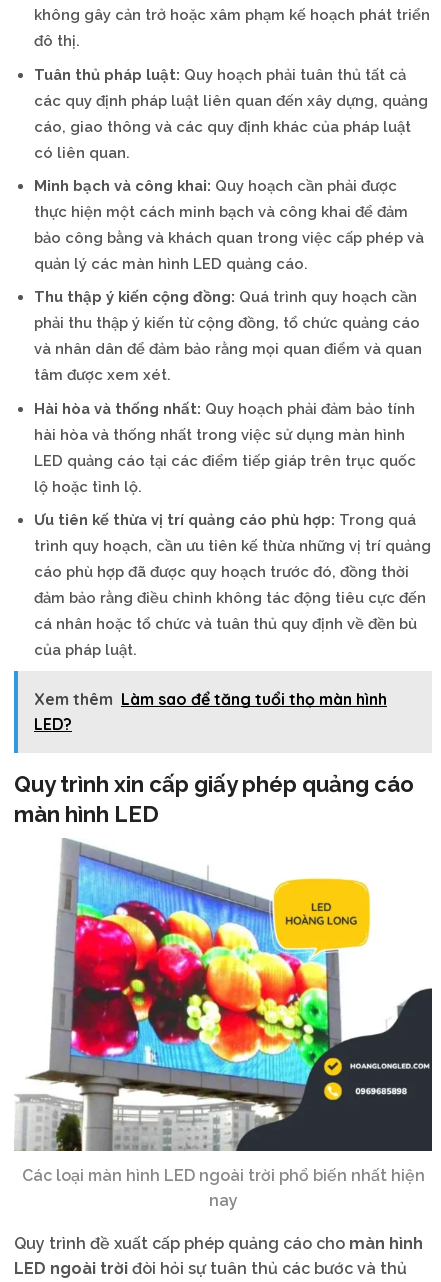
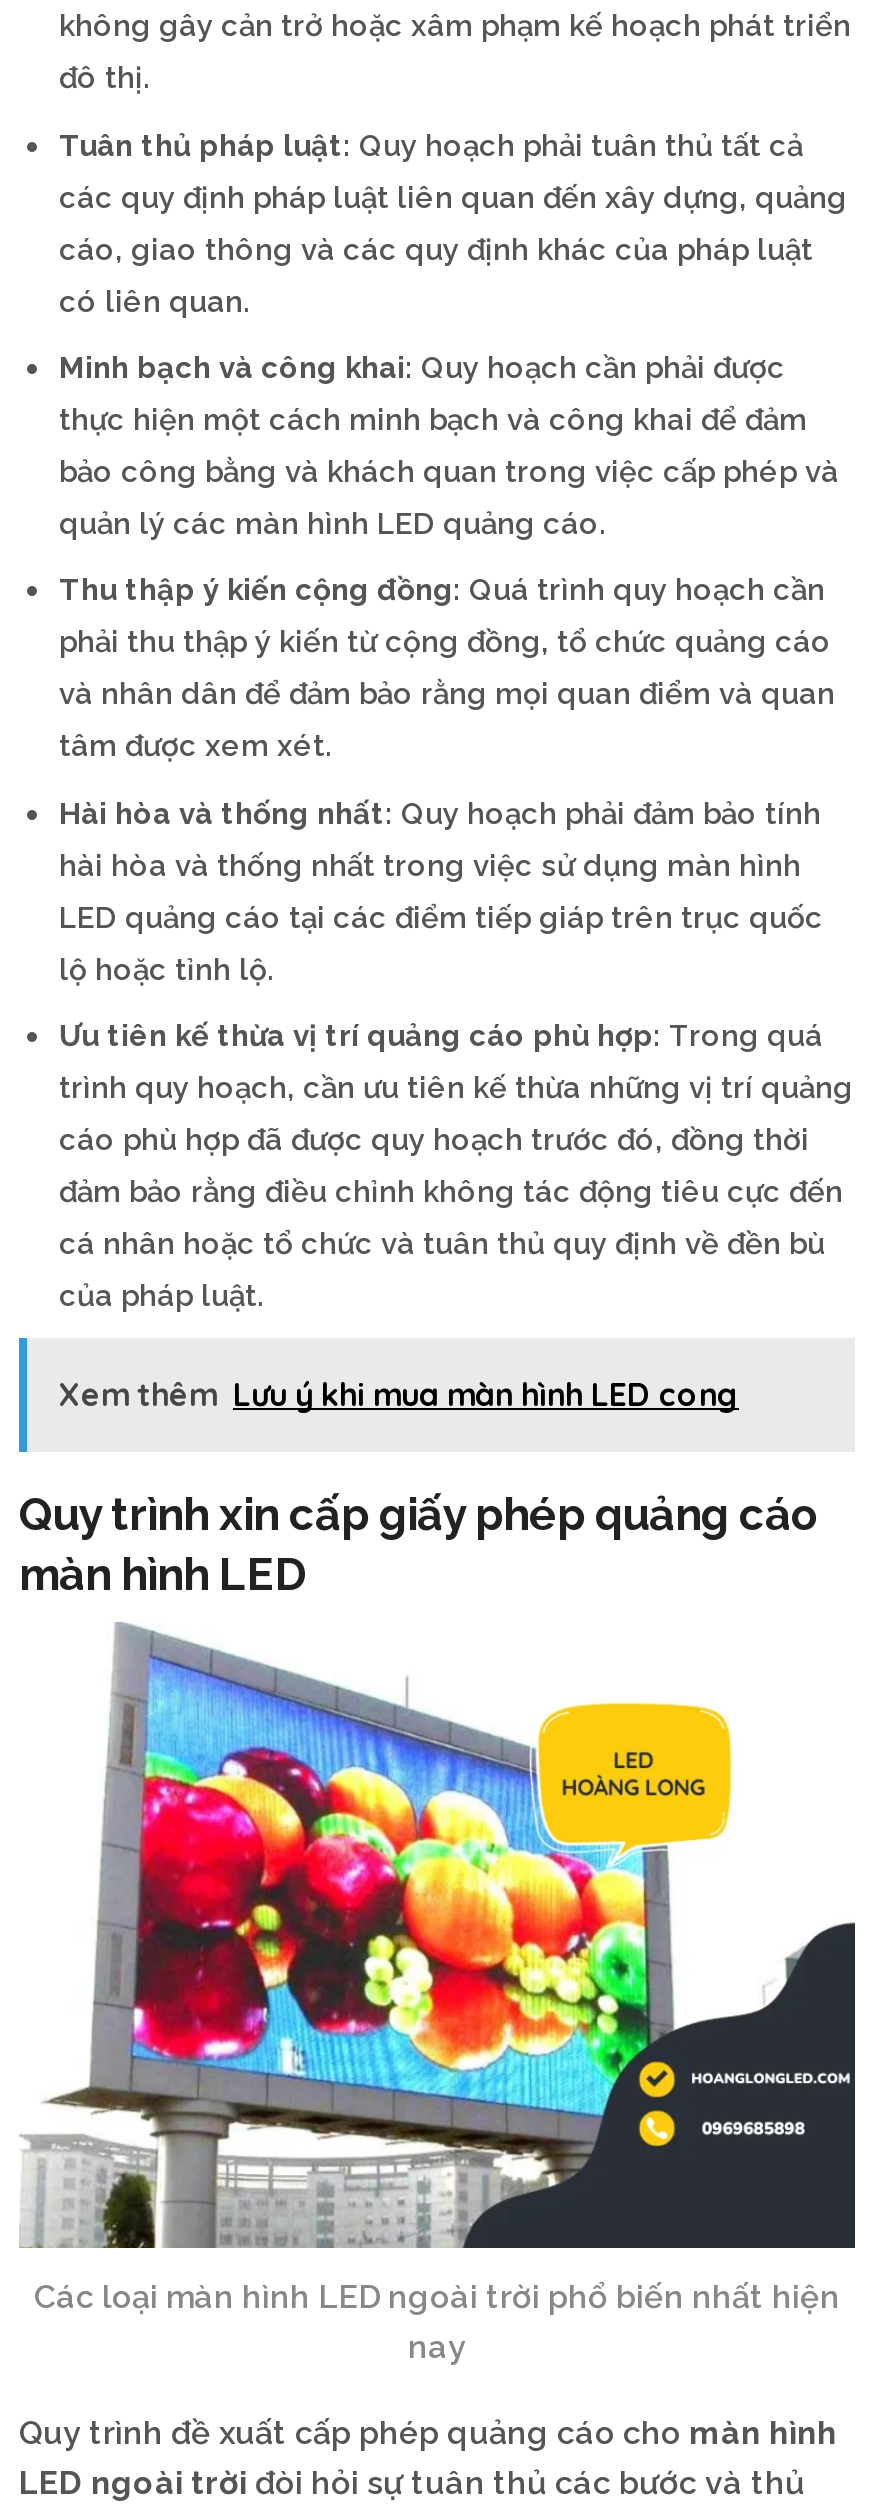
[34,689,387,734] Xem thêm Làm sao để tăng tuổi thọ màn hình | LED? -> [59,1373,739,1413] Xem thêm Lưu ý khi mua màn hình LED cong

